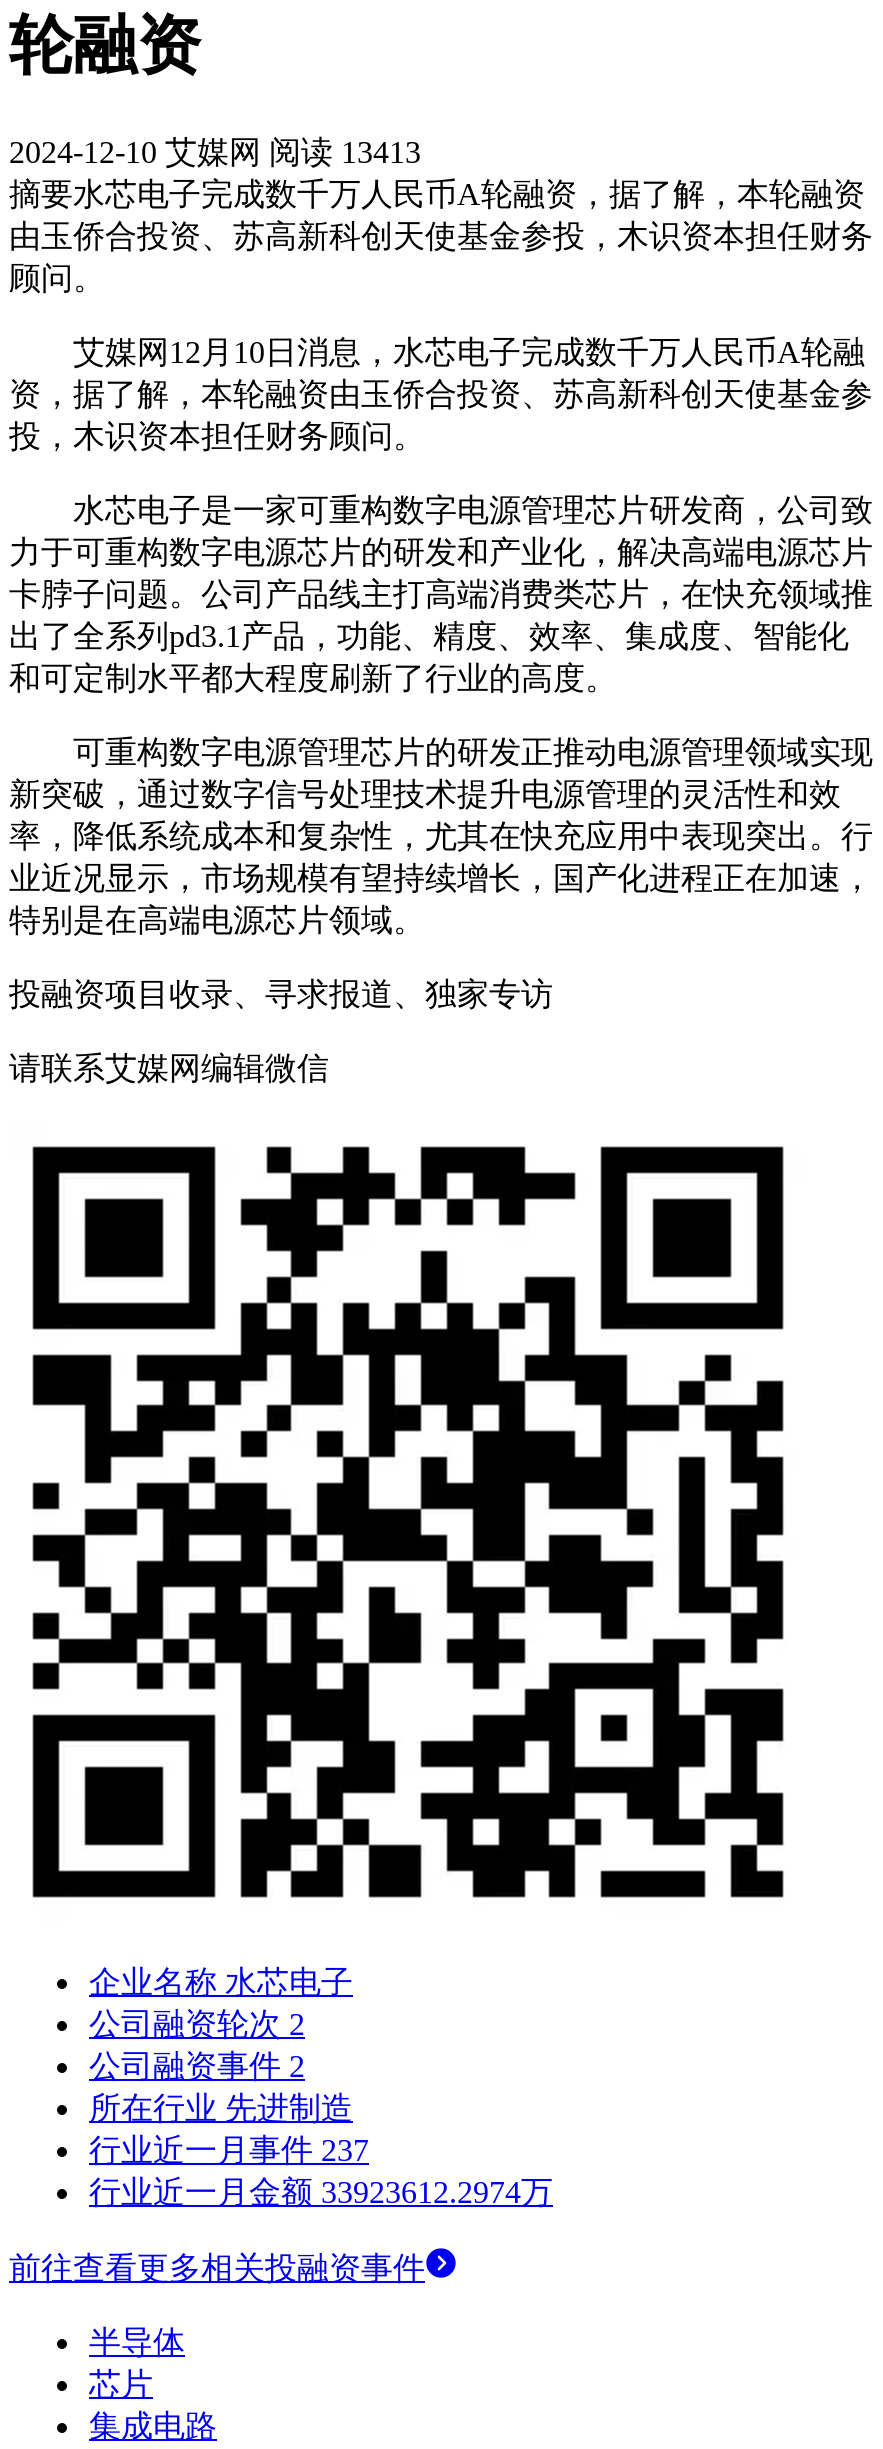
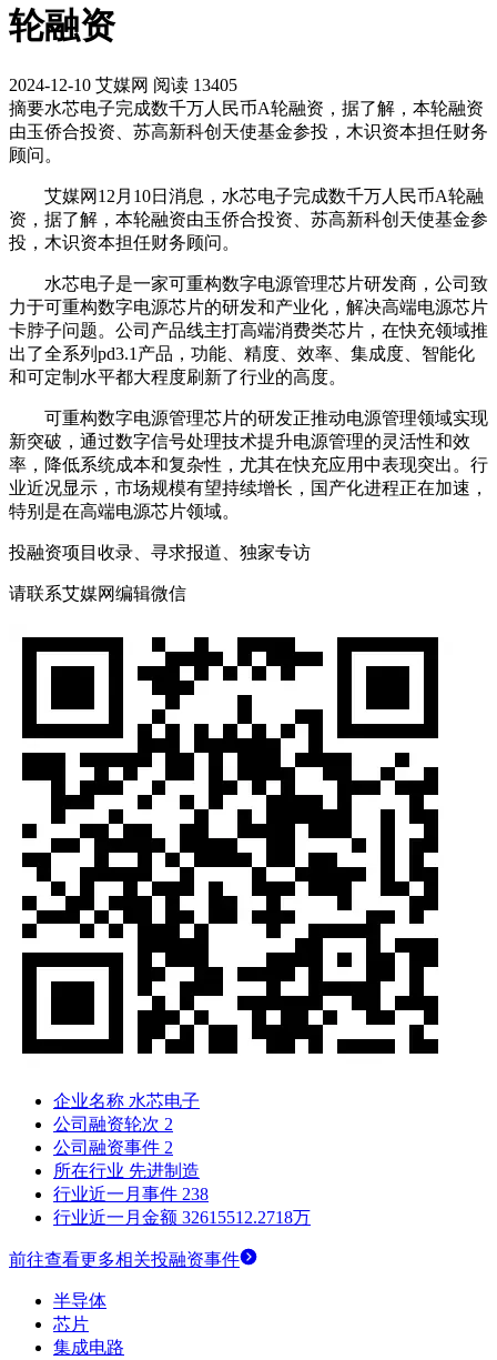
[9,136,421,170] 2024-12-10 艾媒网 阅读 13413 -> [9,76,237,95] 2024-12-10 艾媒网 阅读 13405
[89,2134,369,2168] 行业近一月事件 237 -> [53,1185,209,1204] 行业近一月事件 238
[89,2176,553,2210] 行业近一月金额 33923612.2974万 -> [53,1208,311,1227] 行业近一月金额 32615512.2718万

